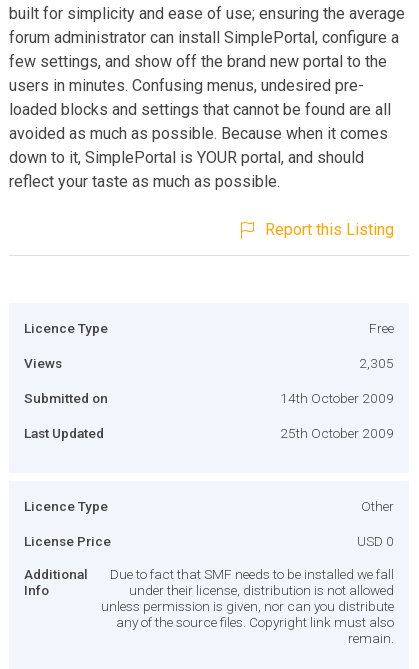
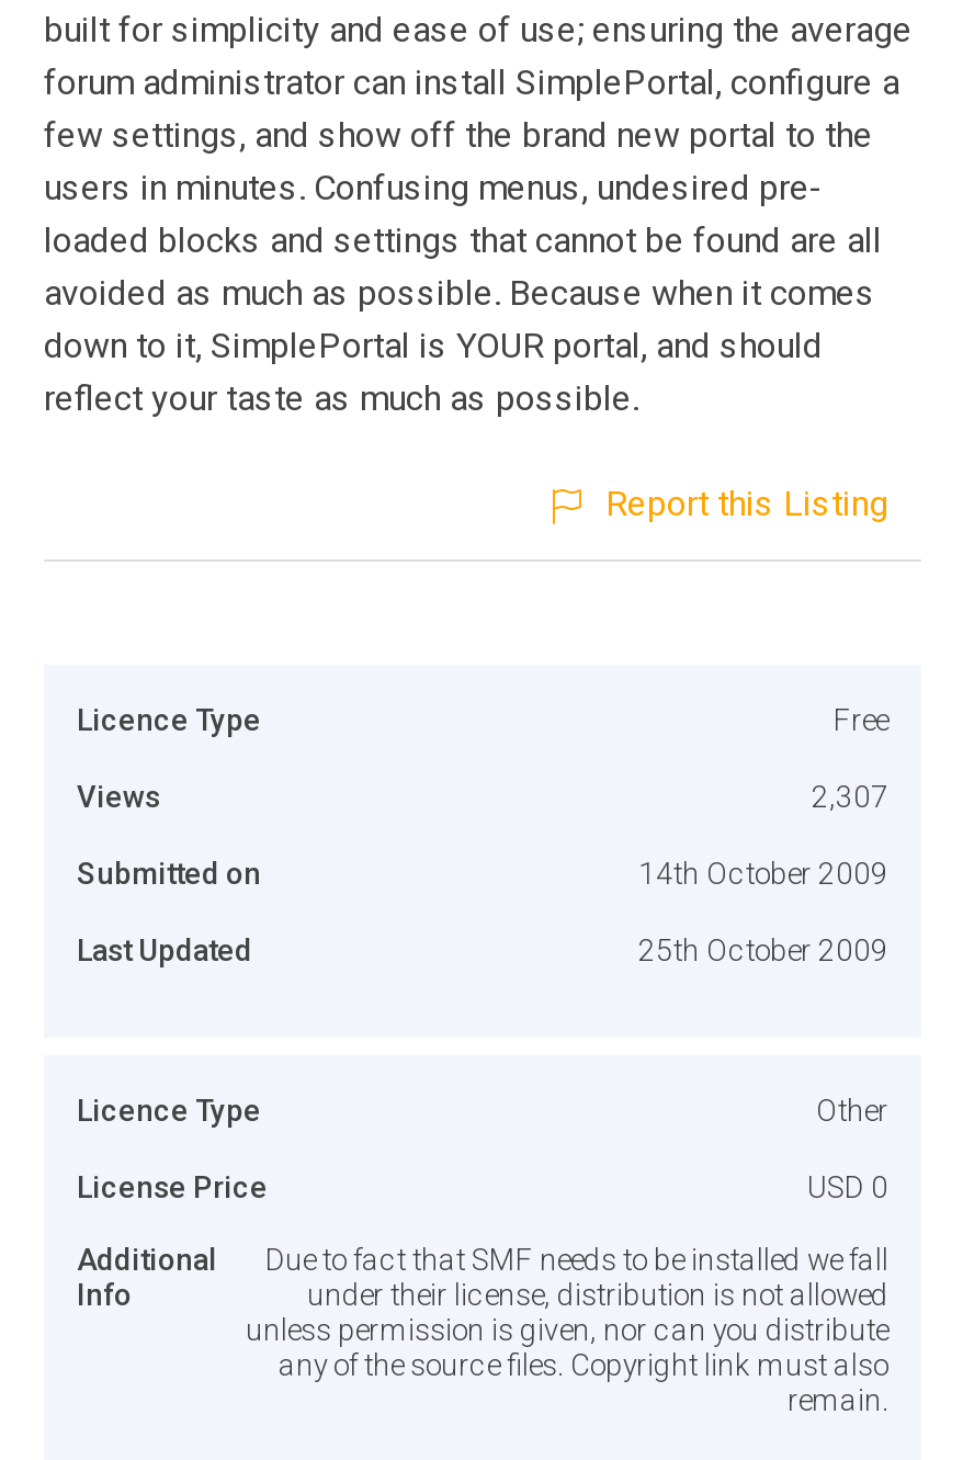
[359,355,394,371] 2,305 -> [812,778,888,813] 2,307

